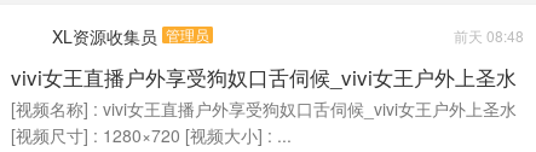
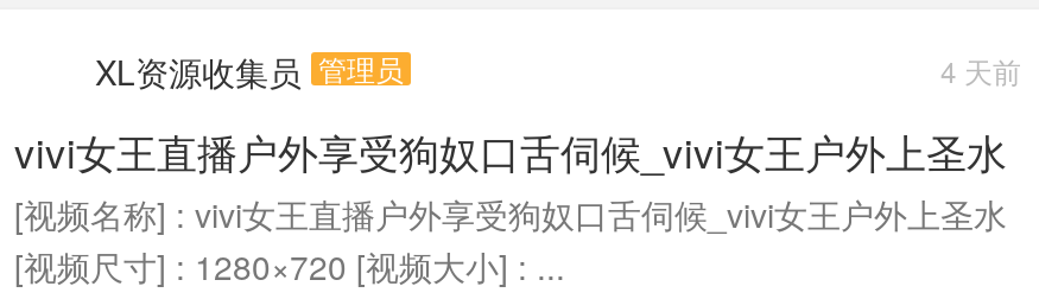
[454,25,524,46] 前天 08:48 -> [940,50,1021,90] 4 天前

